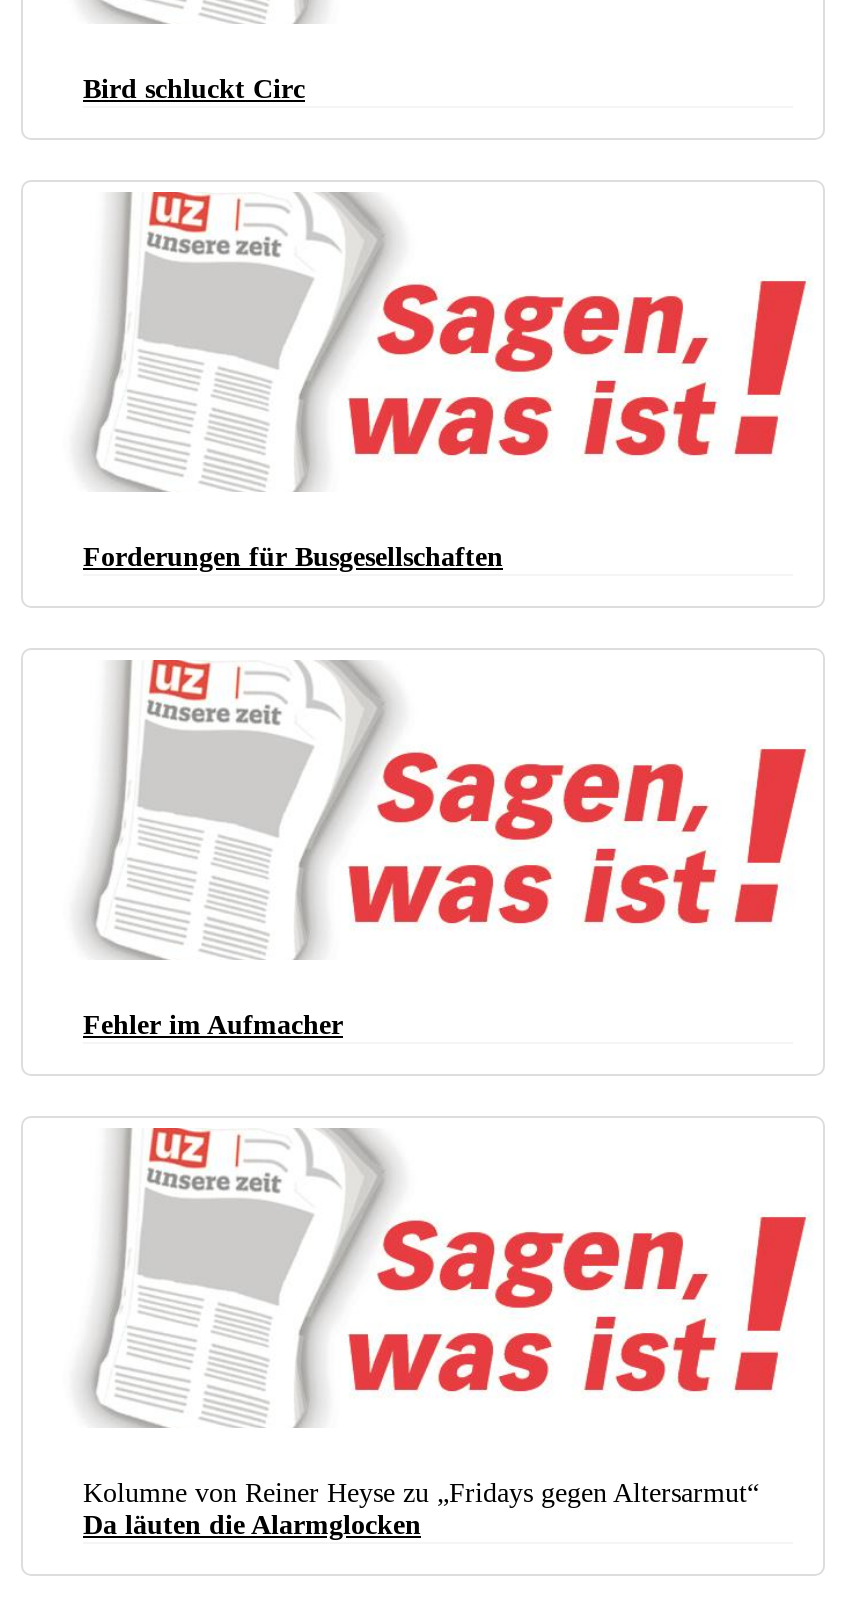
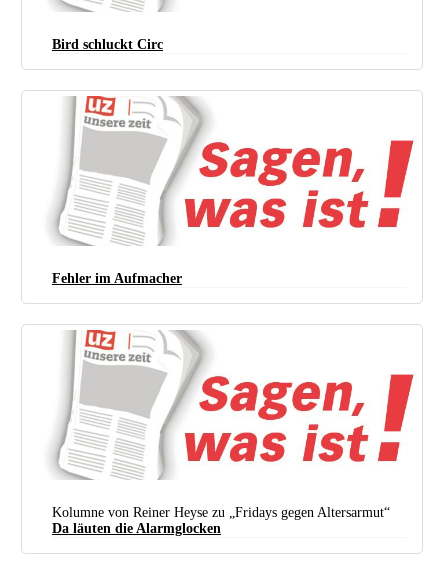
[83,542,503,572] Forderungen für Busgesellschaften -> none

